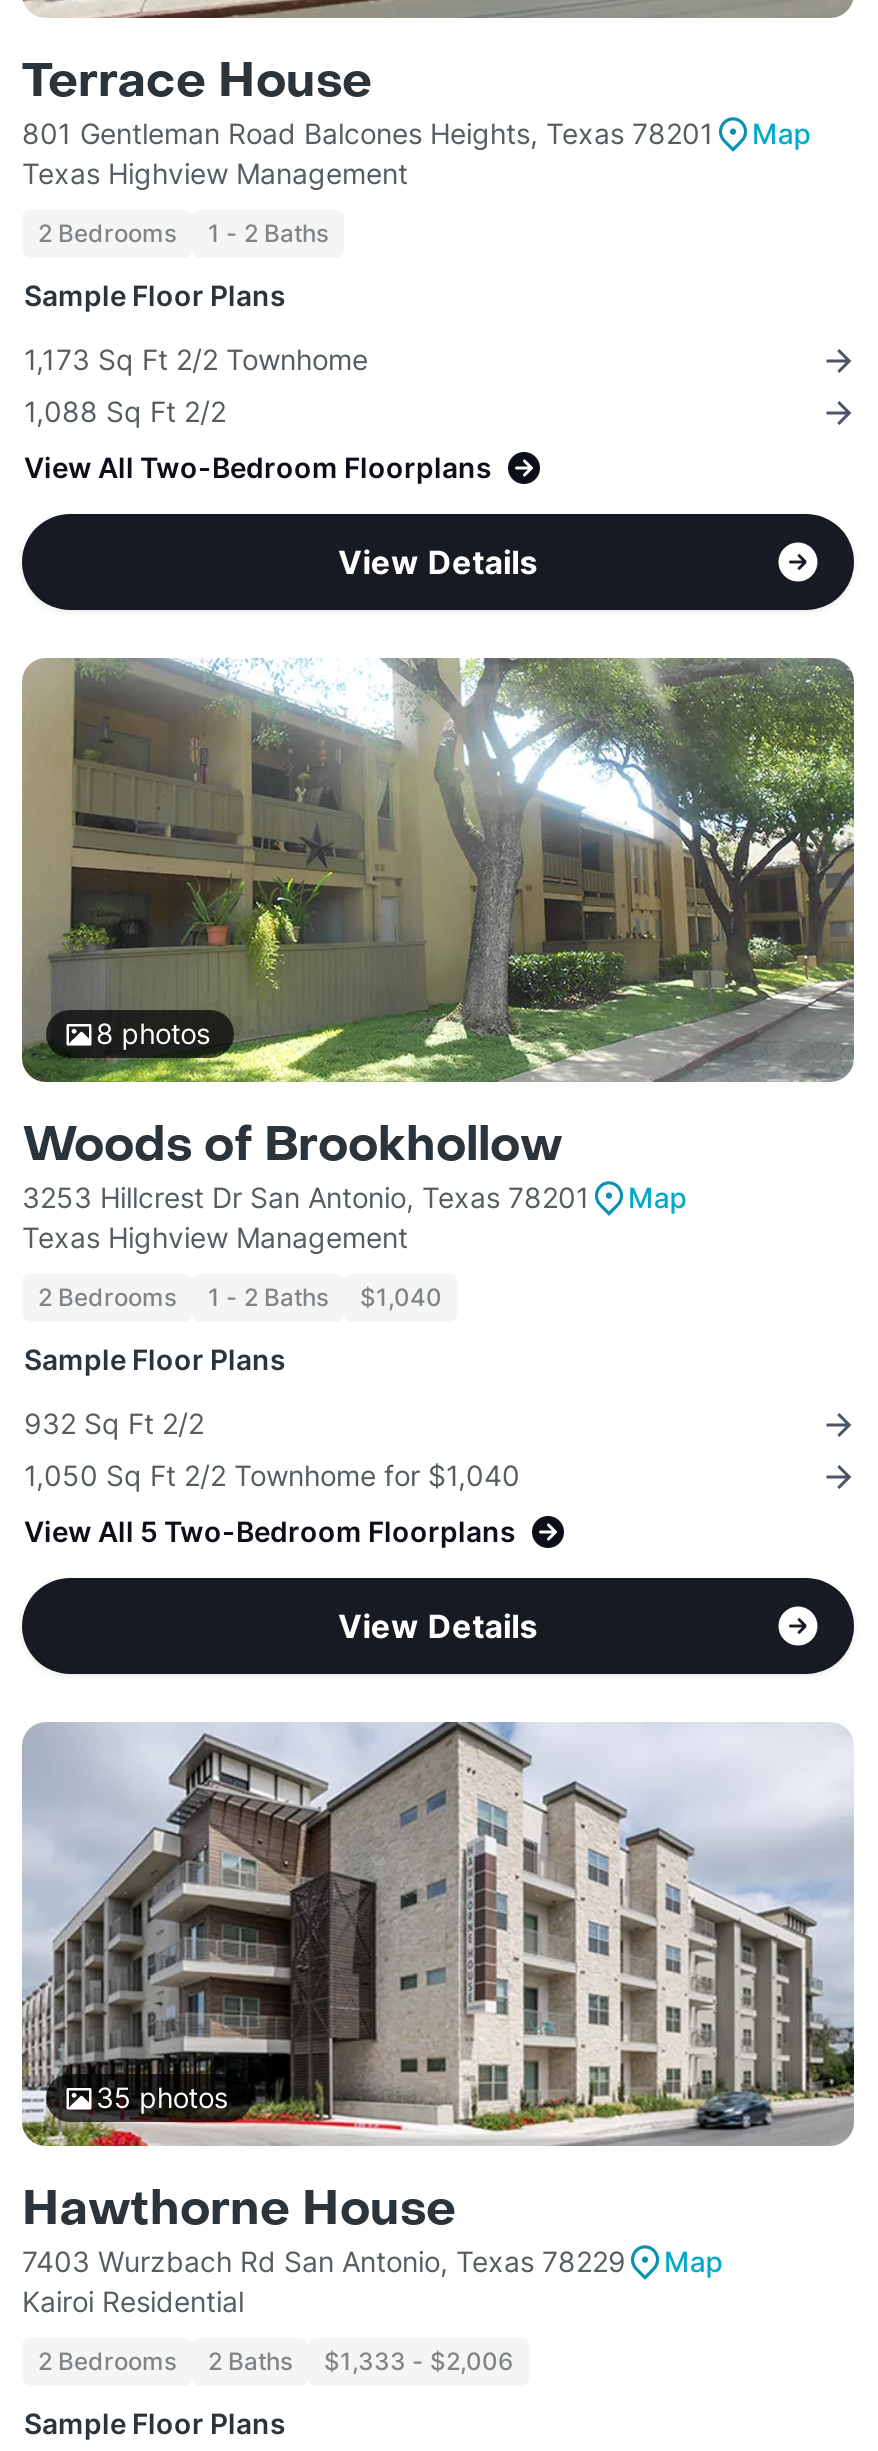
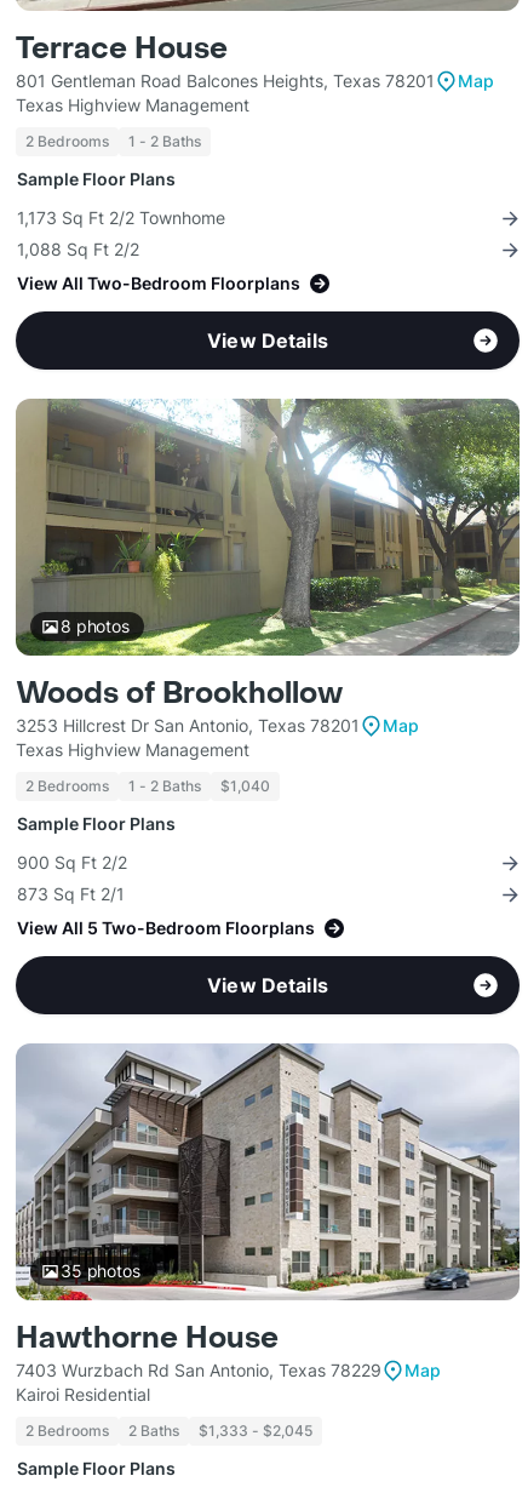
[24,1406,204,1440] 932 Sq Ft 2/2 -> [17,852,127,873] 900 Sq Ft 2/2
[24,1458,520,1492] 1,050 Sq Ft 2/2 Townhome for $1,040 -> [17,884,125,904] 873 Sq Ft 2/1
[38,2346,514,2376] 2 Bedrooms 2 Baths $1,333 - $2,006 -> [25,1422,312,1440] 2 Bedrooms 2 Baths $1,333 - $2,045

